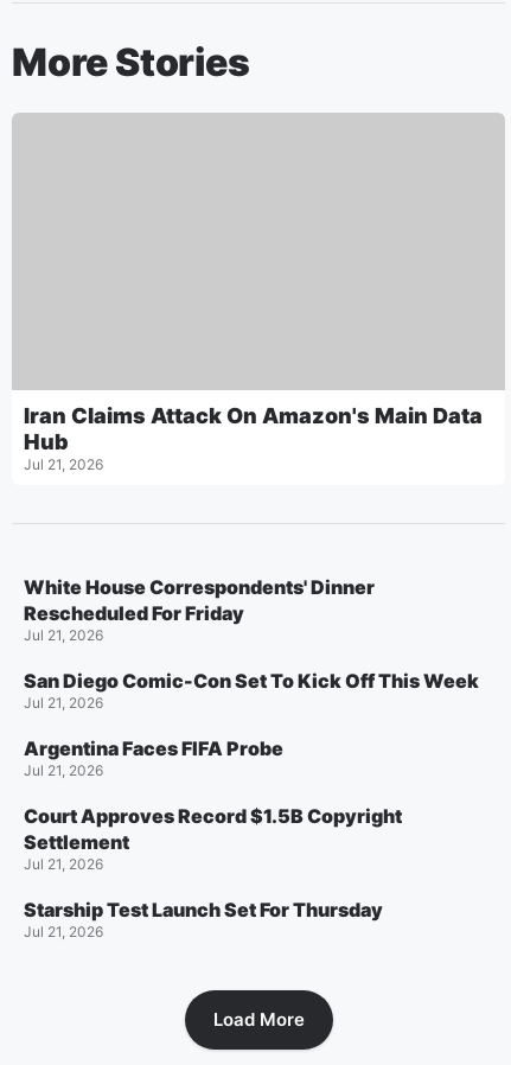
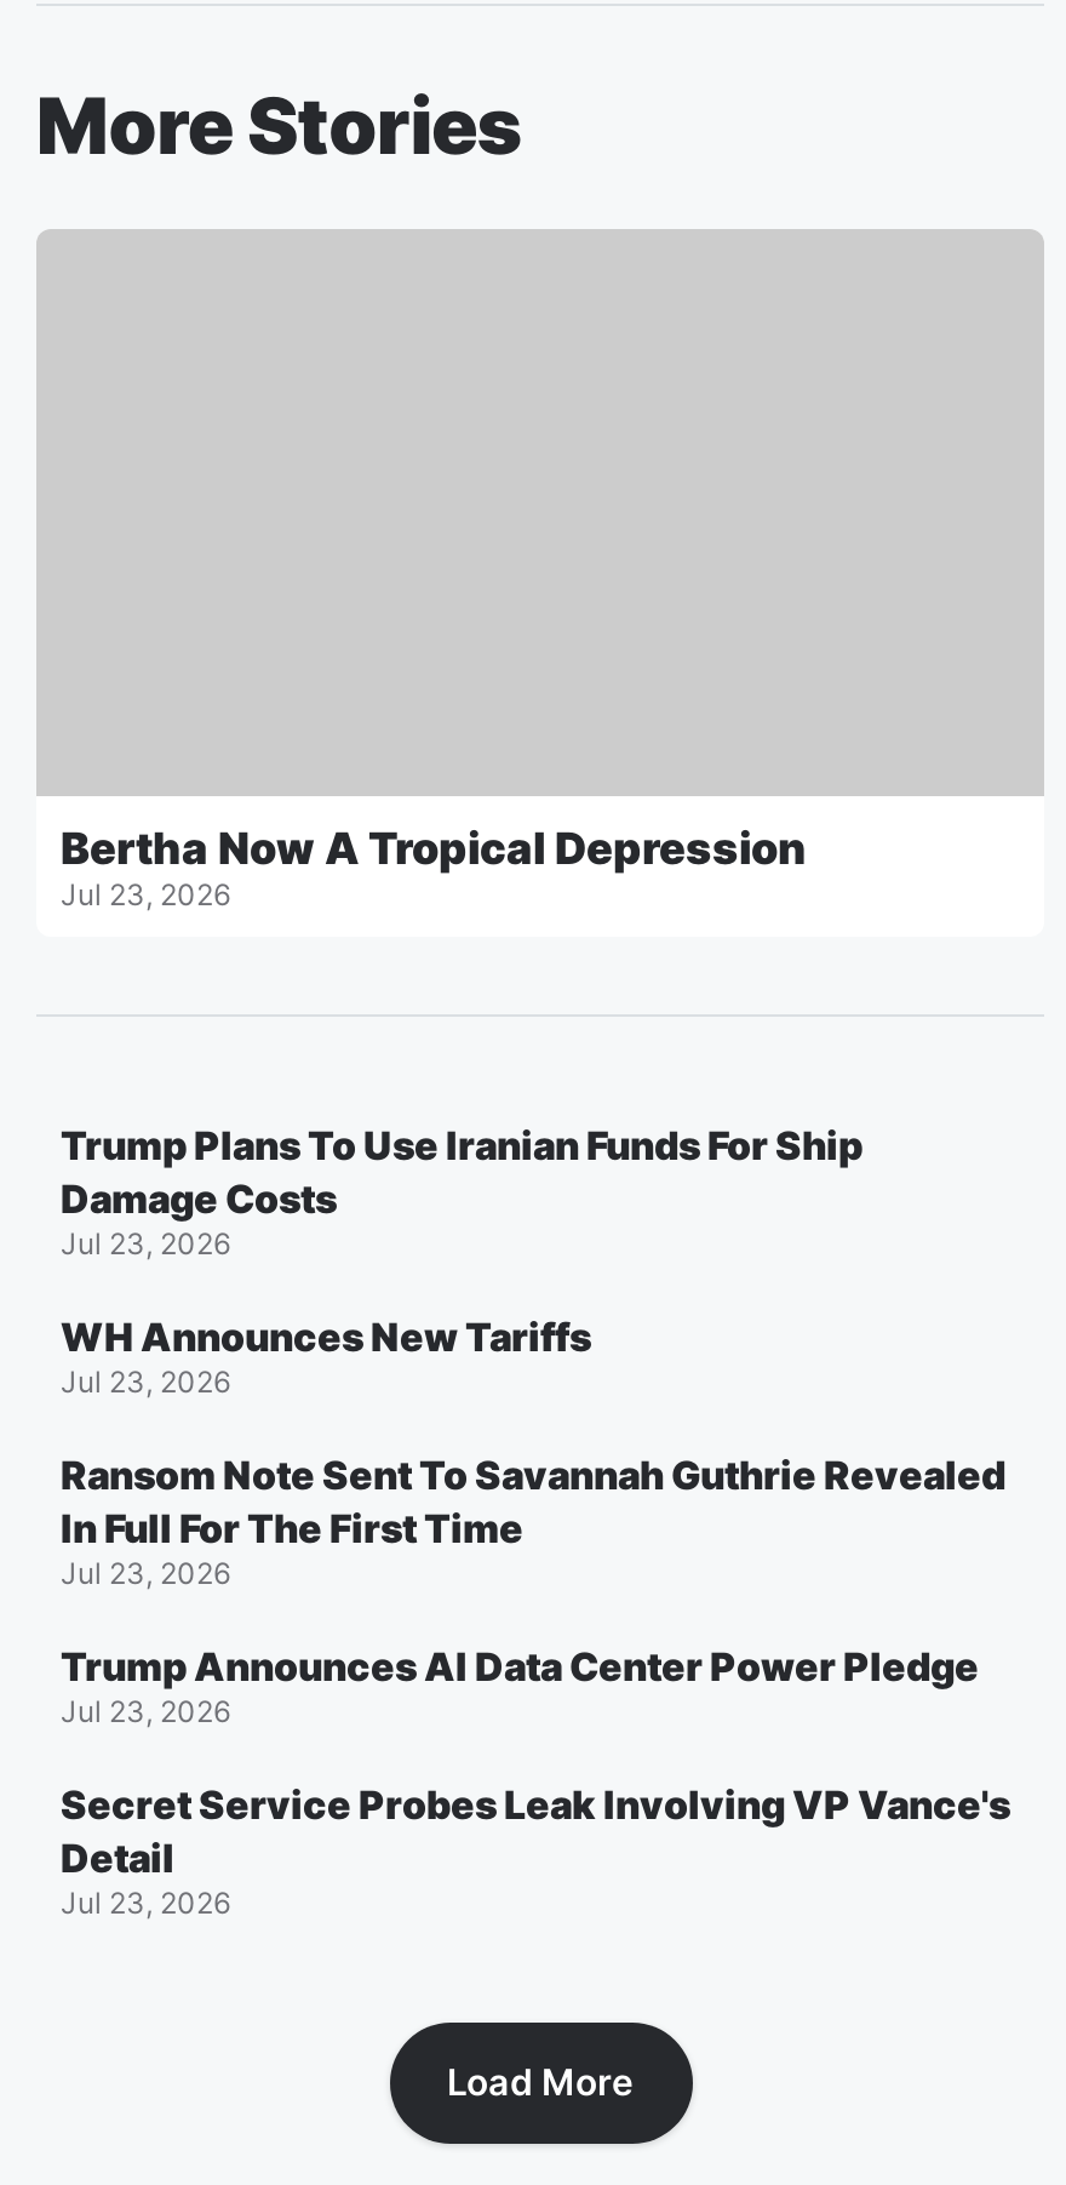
[24,403,483,473] Iran Claims Attack On Amazon's Main Data | Hub | Jul 21, 2026 -> [61,823,807,912] Bertha Now A Tropical Depression | Jul 23, 2026
[24,575,375,644] White House Correspondents' Dinner | Rescheduled For Friday | Jul 21, 2026 -> [61,1121,862,1261] Trump Plans To Use Iranian Funds For Ship | Damage Costs | Jul 23, 2026
[24,669,479,711] San Diego Comic-Con Set To Kick Off This Week | Jul 21, 2026 -> [61,1312,591,1399] WH Announces New Tariffs | Jul 23, 2026
[24,736,283,779] Argentina Faces FIFA Probe | Jul 21, 2026 -> [61,1450,1005,1591] Ransom Note Sent To Savannah Guthrie Revealed | In Full For The First Time | Jul 23, 2026
[24,804,402,873] Court Approves Record $1.5B Copyright | Settlement | Jul 21, 2026 -> [61,1642,979,1729] Trump Announces AI Data Center Power Pledge | Jul 23, 2026
[24,898,383,940] Starship Test Launch Set For Thursday | Jul 21, 2026 -> [61,1780,1010,1921] Secret Service Probes Leak Involving VP Vance's | Detail | Jul 23, 2026

